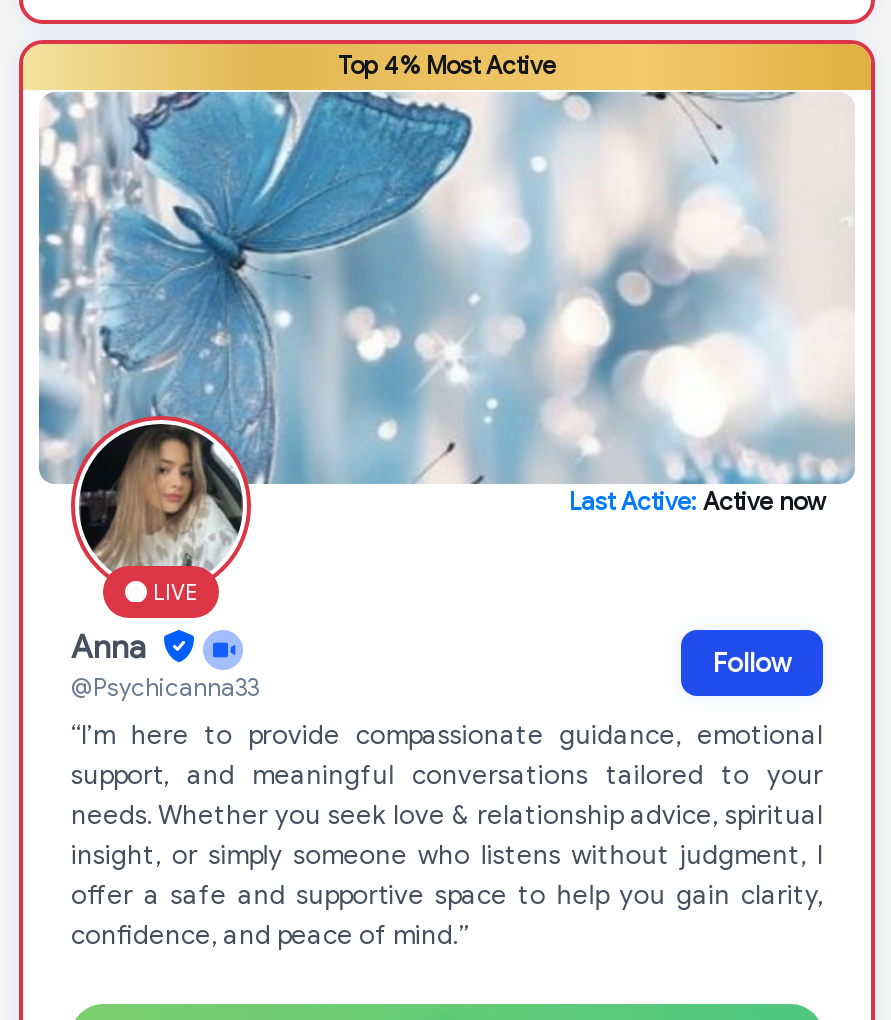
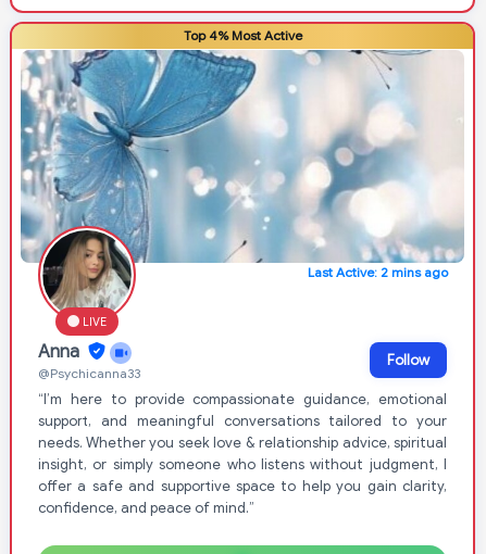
[569,486,825,516] Last Active: Active now -> [308,264,448,280] Last Active: 2 mins ago

